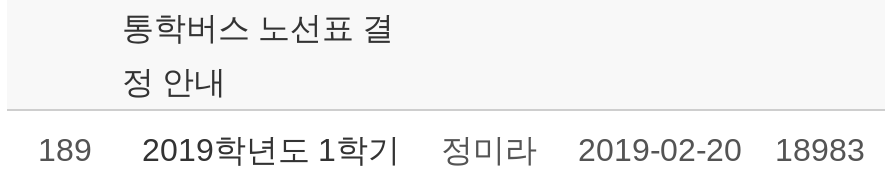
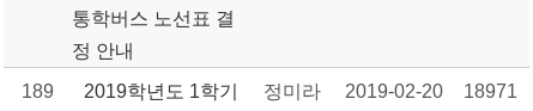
[38,133,865,167] 189 2019학년도 1학기 정미라 2019-02-20 18983 -> [22,81,517,101] 189 2019학년도 1학기 정미라 2019-02-20 18971

